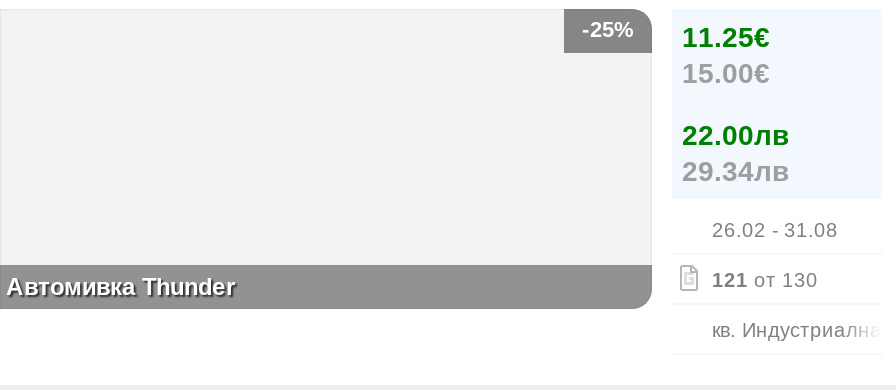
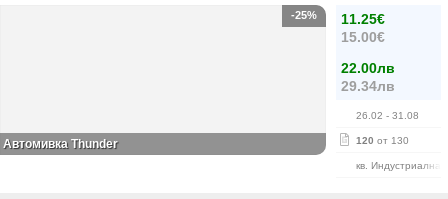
[712,269,818,291] 121 от 130 -> [356,135,409,146] 120 от 130

